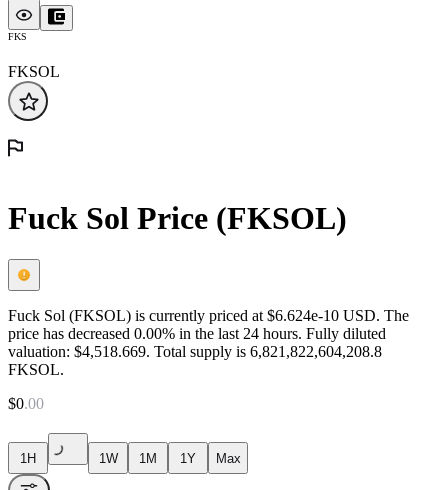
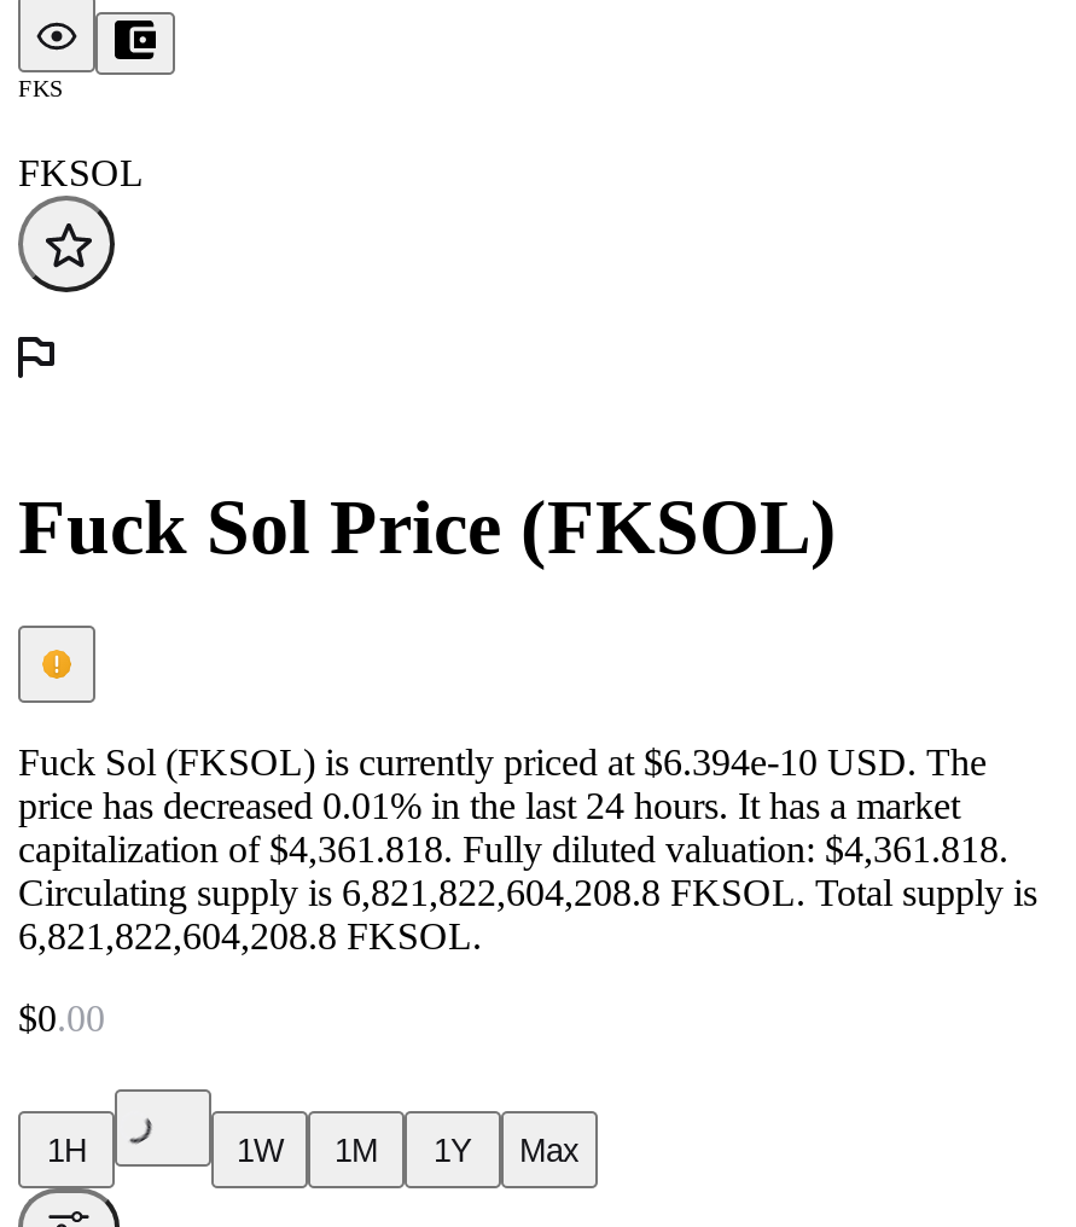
[8,307,409,378] Fuck Sol (FKSOL) is currently priced at $6.624e-10 USD. The | price has decreased 0.00% in the last 24 hours. Fully diluted | valuation: $4,518.669. Total supply is 6,821,822,604,208.8 | FKSOL. -> [18,741,1037,956] Fuck Sol (FKSOL) is currently priced at $6.394e-10 USD. The | price has decreased 0.01% in the last 24 hours. It has a market | capitalization of $4,361.818. Fully diluted valuation: $4,361.818. | Circulating supply is 6,821,822,604,208.8 FKSOL. Total supply is | 6,821,822,604,208.8 FKSOL.

